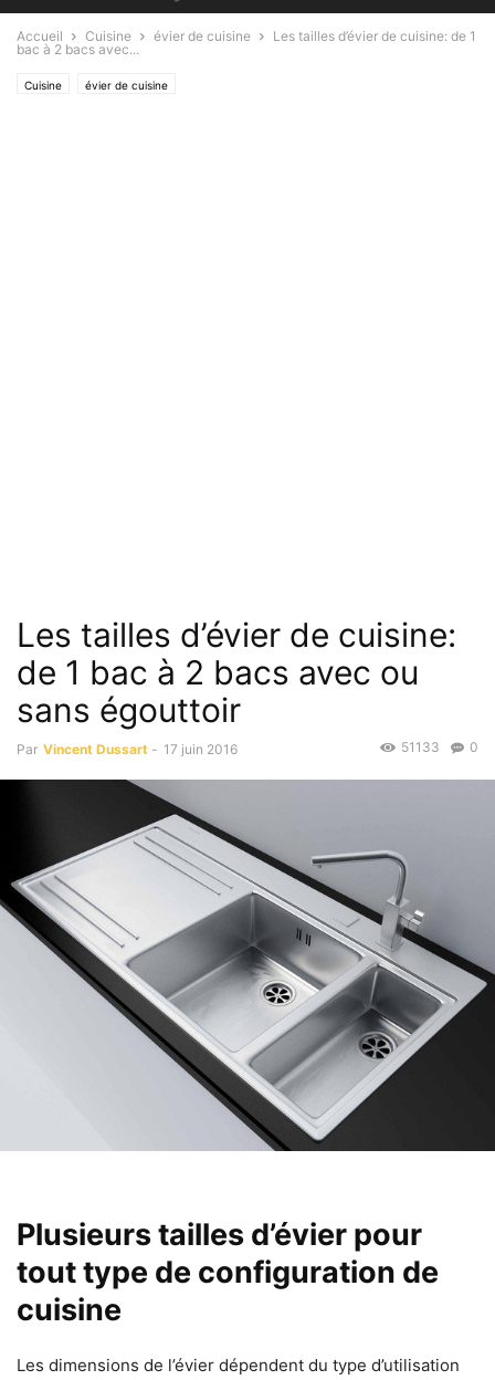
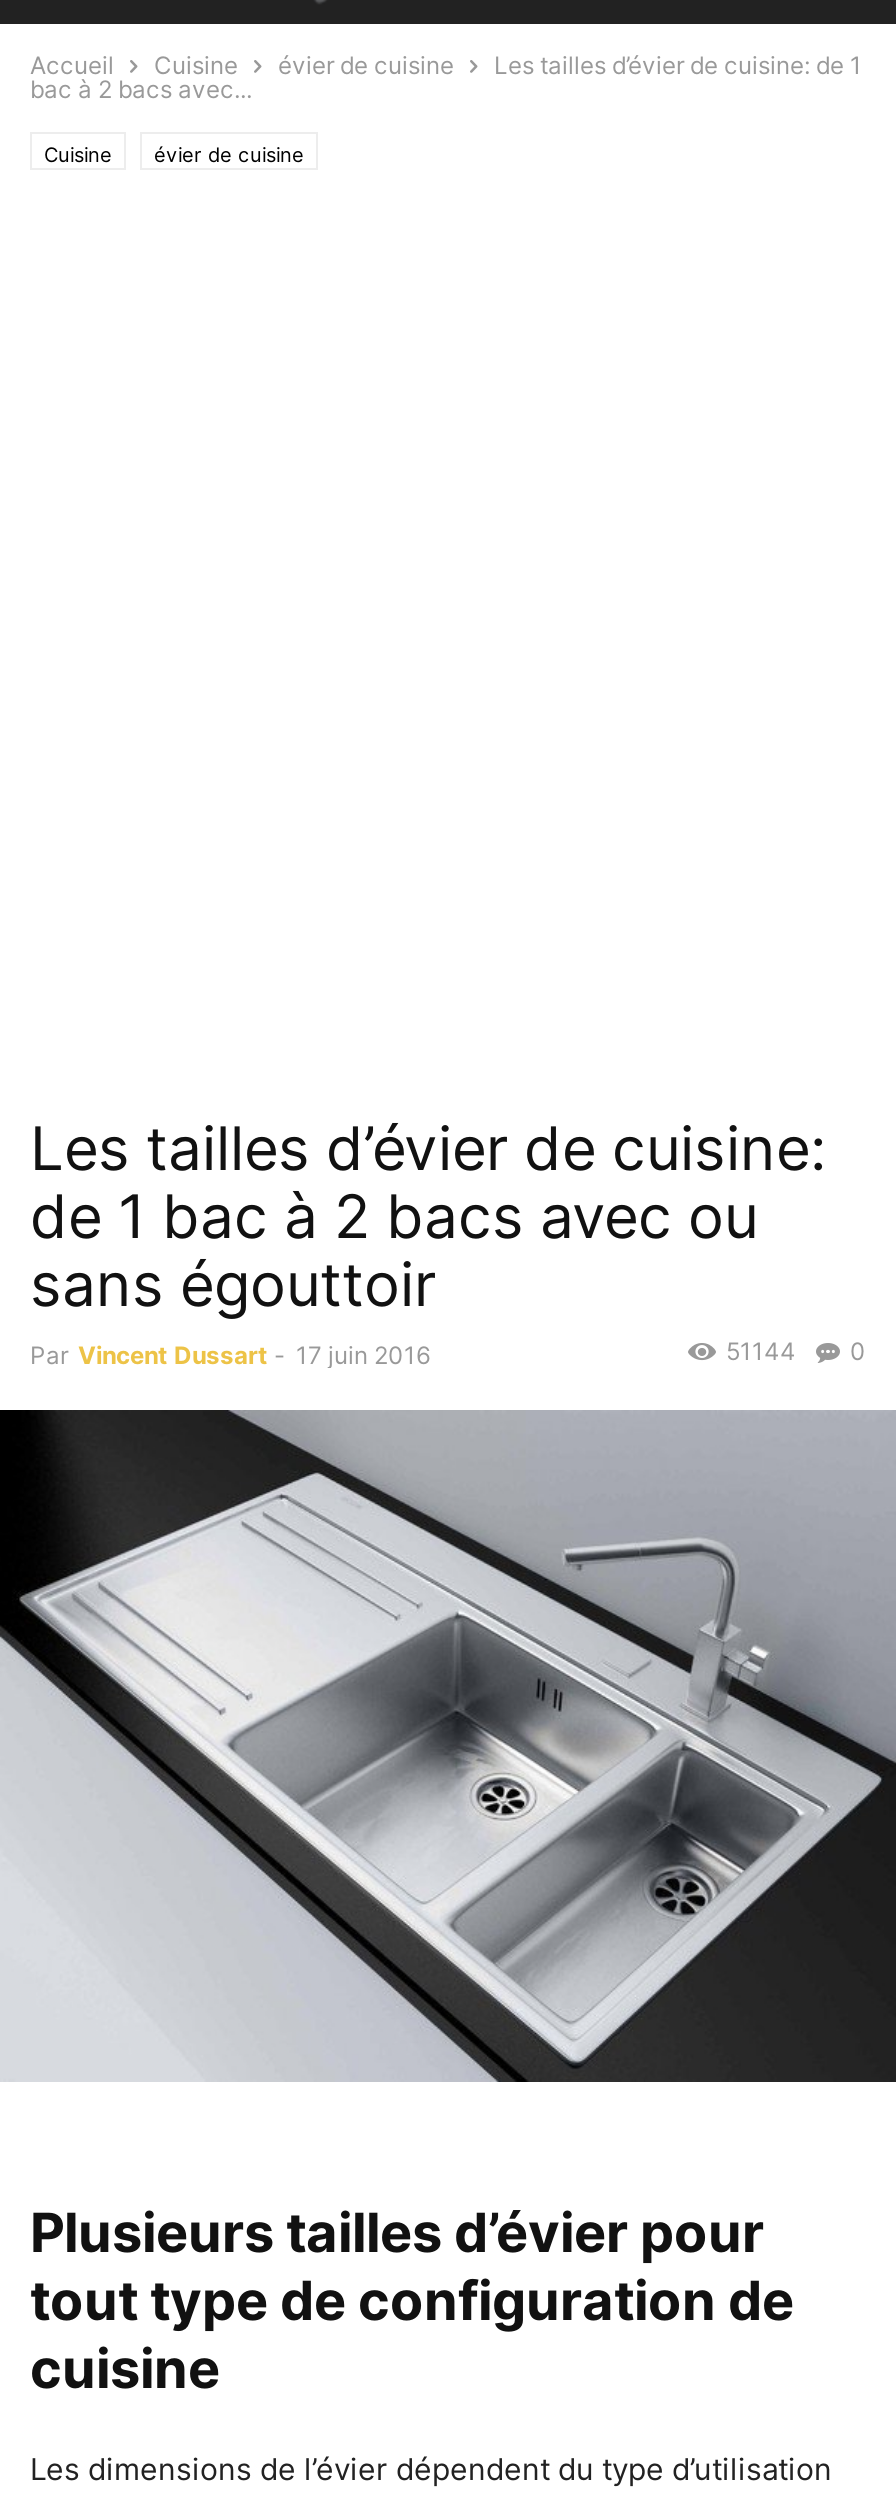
[401,739,478,755] 51133 0 -> [726,1336,866,1366] 51144 0

